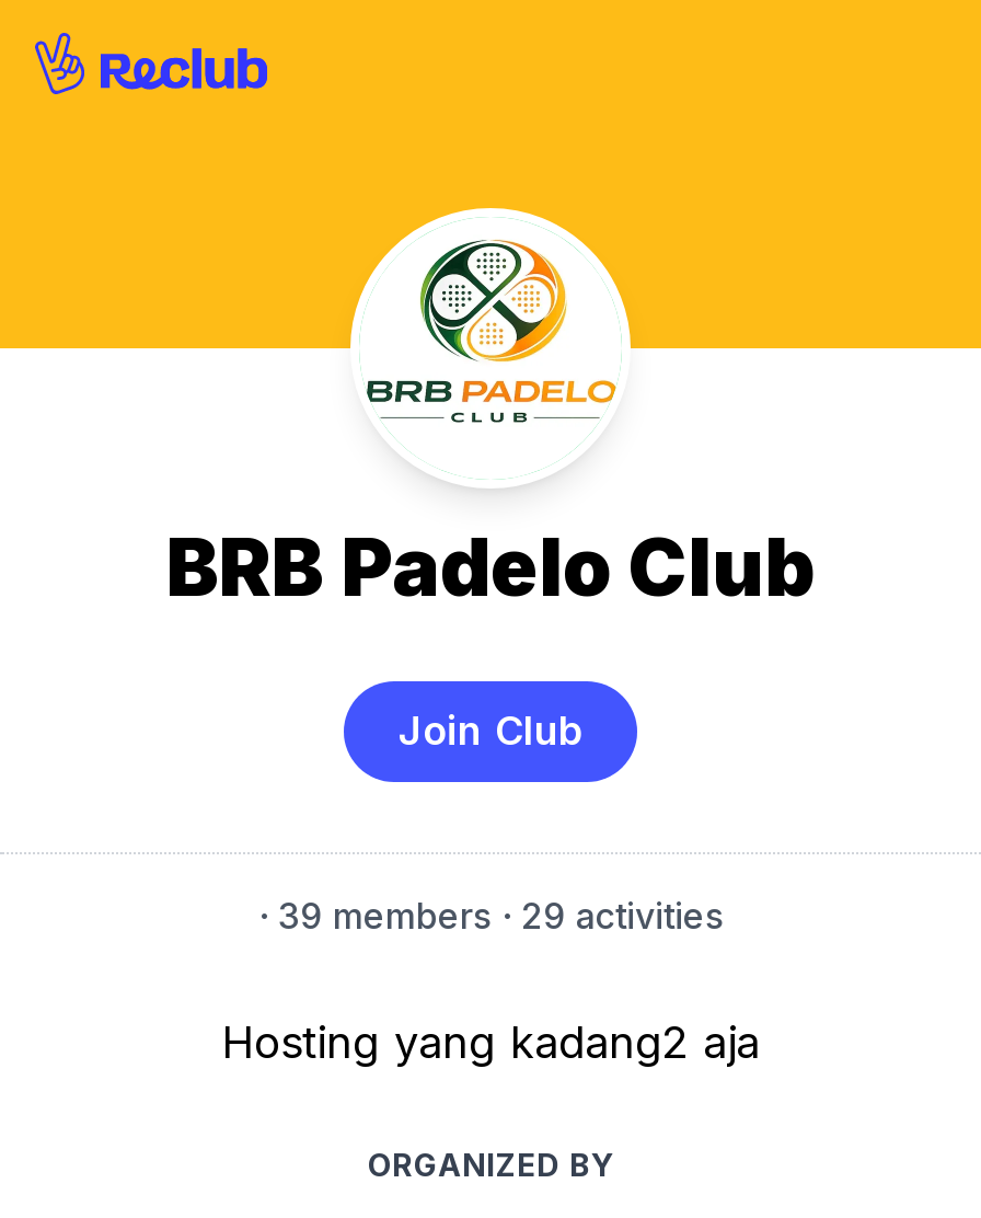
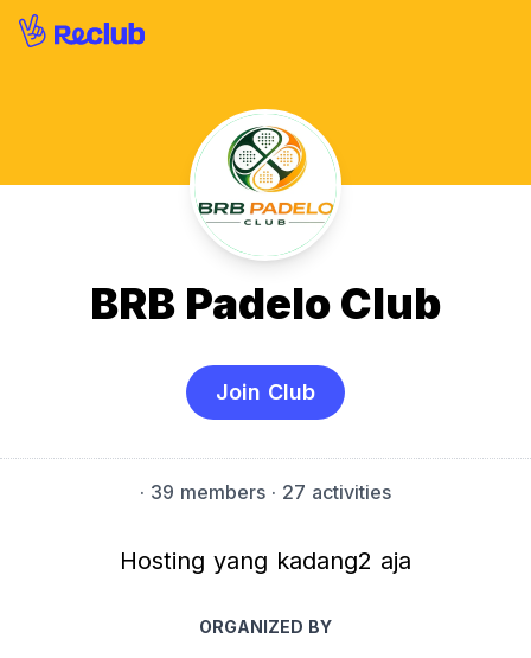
[258,894,723,938] · 39 members · 29 activities -> [140,480,391,504] · 39 members · 27 activities

